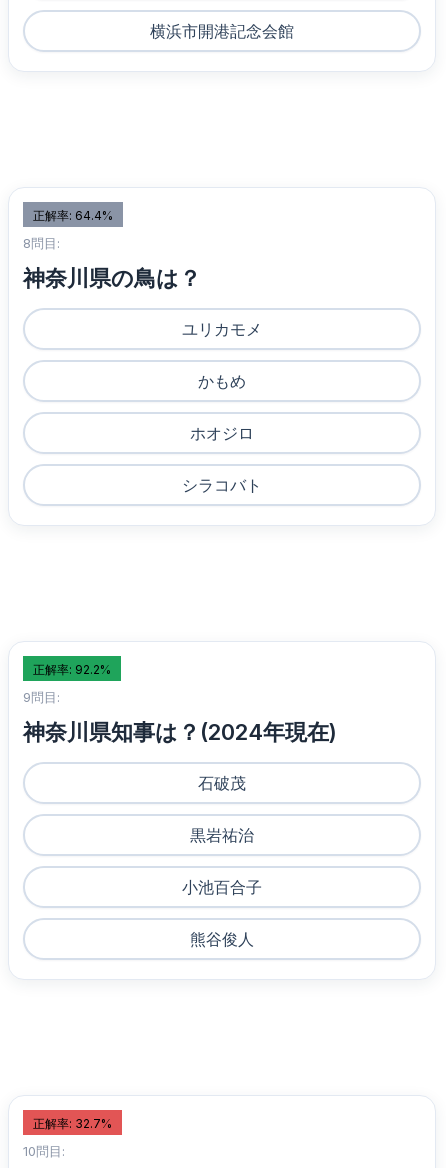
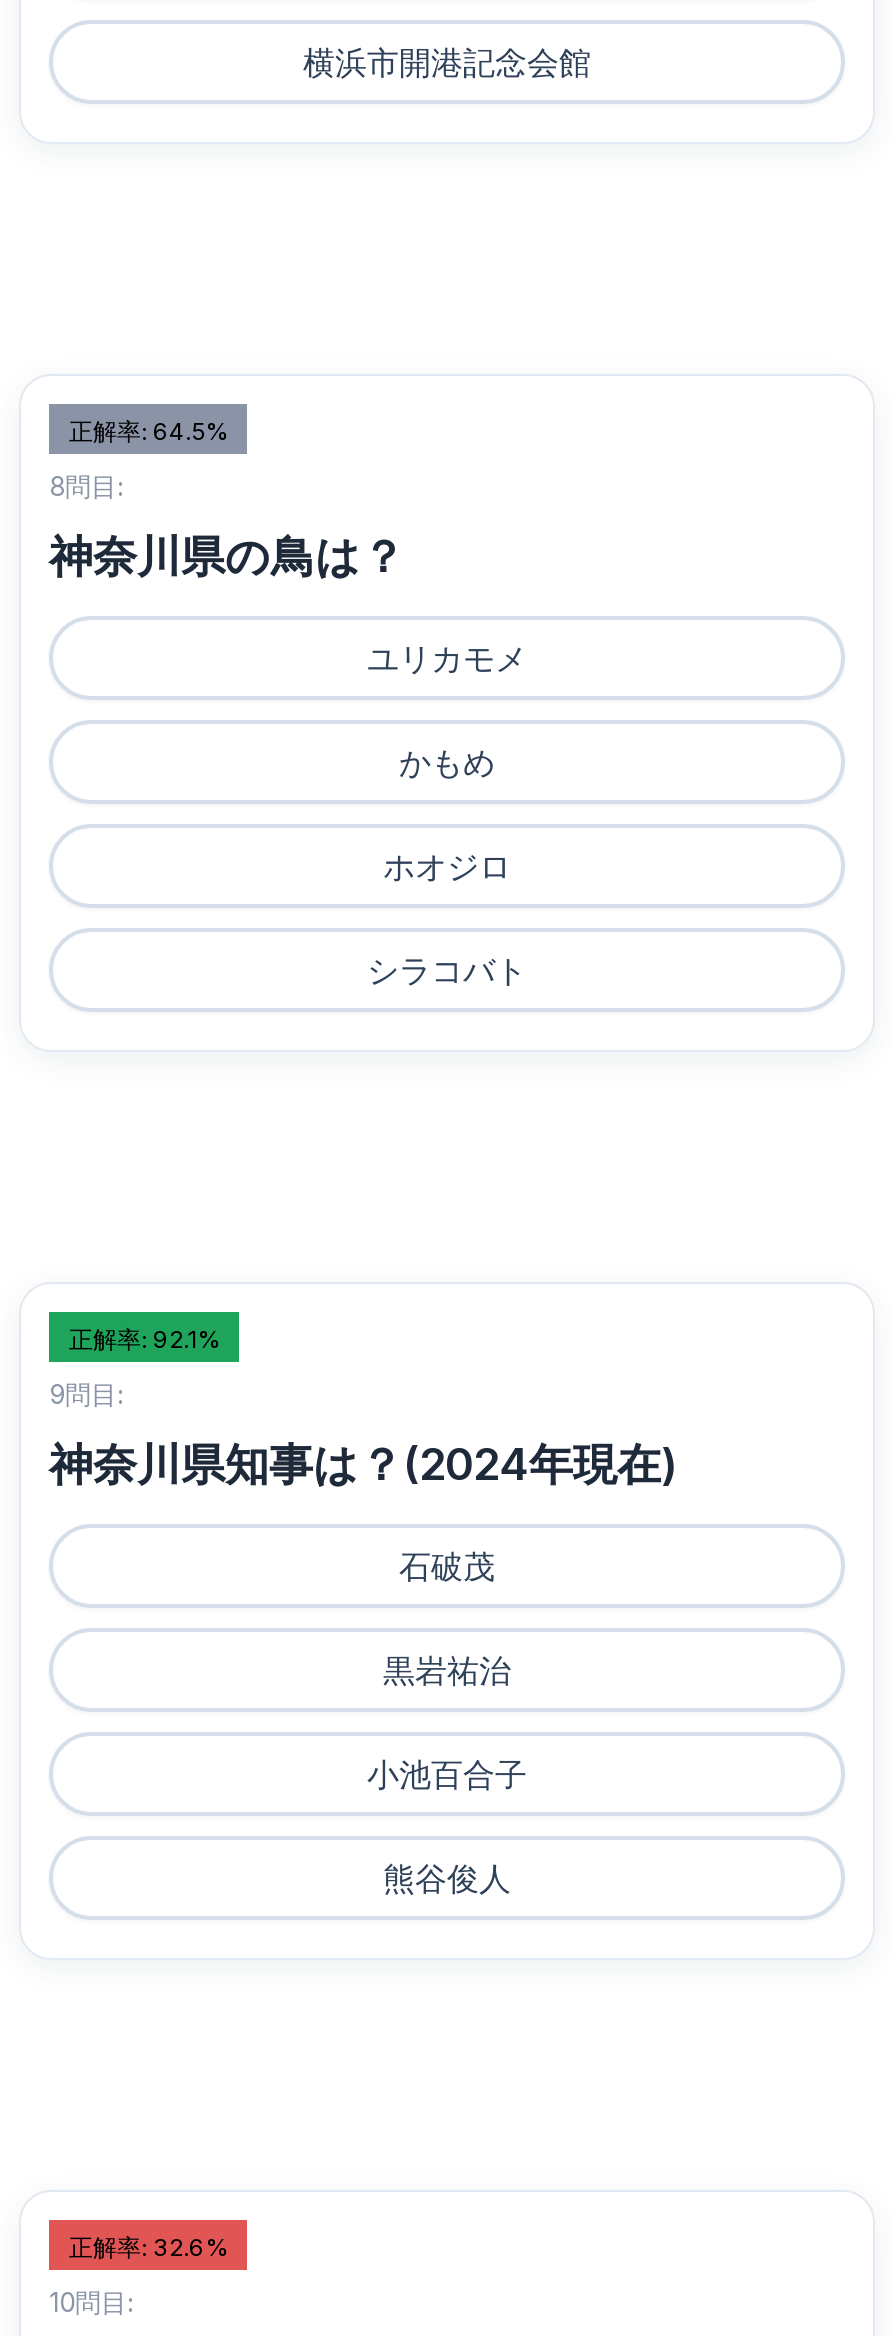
[33,208,113,223] 正解率: 64.4% -> [69,416,227,446] 正解率: 64.5%
[33,662,111,677] 正解率: 92.2% -> [69,1324,219,1354] 正解率: 92.1%
[33,1116,112,1131] 正解率: 32.7% -> [69,2232,227,2262] 正解率: 32.6%

